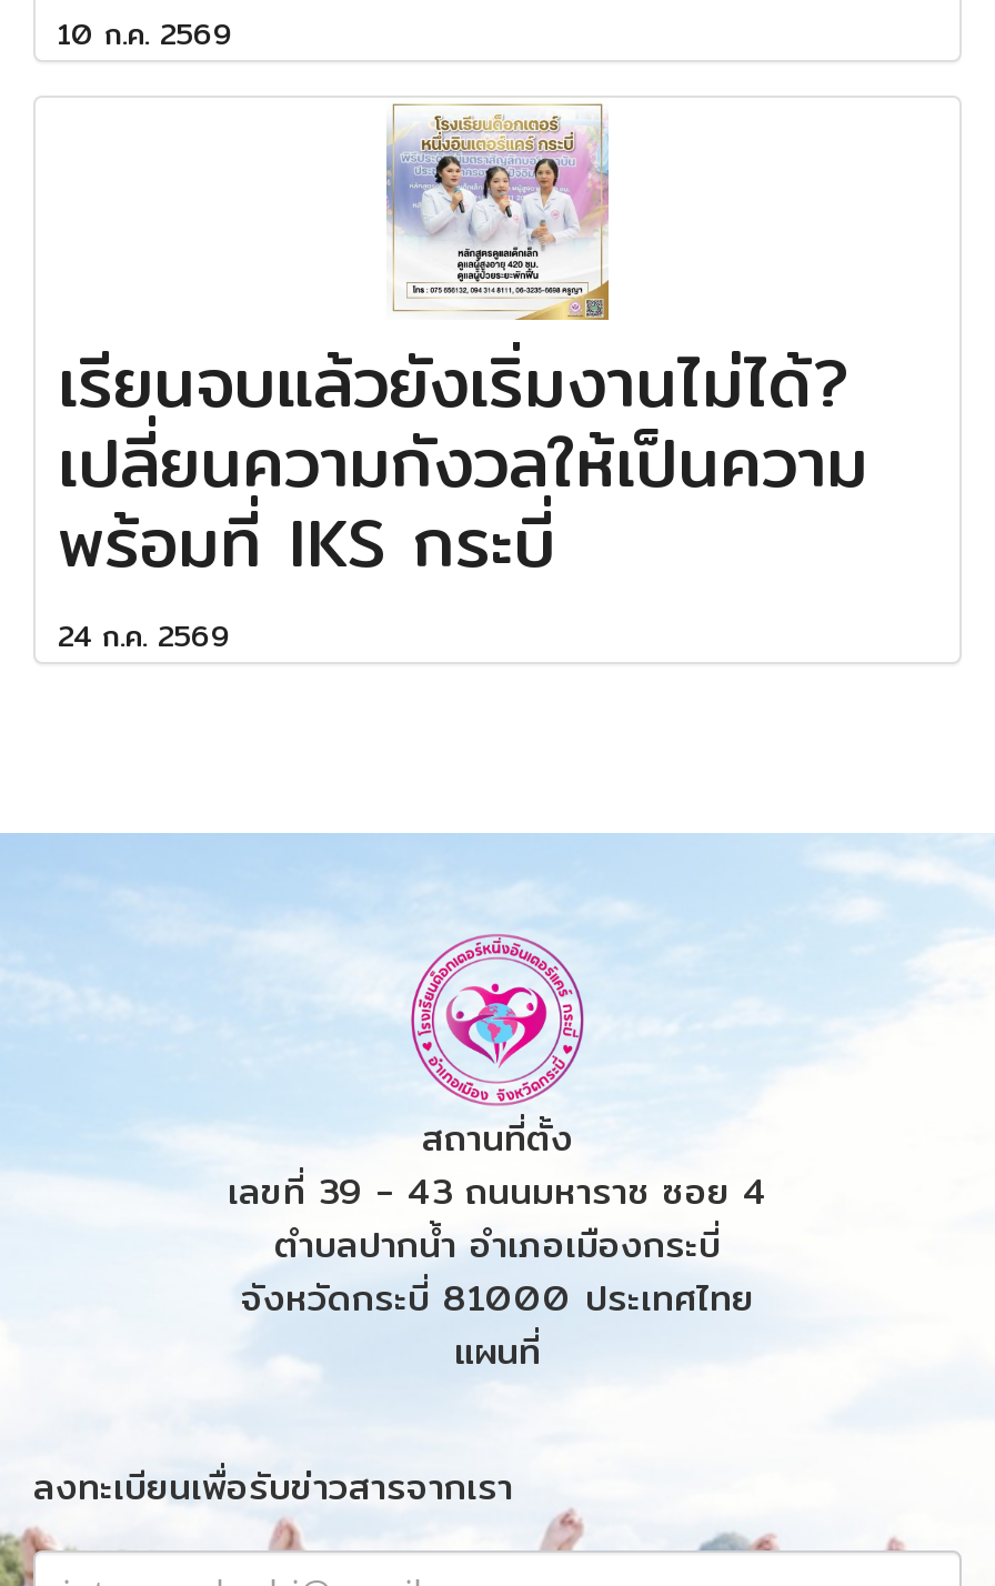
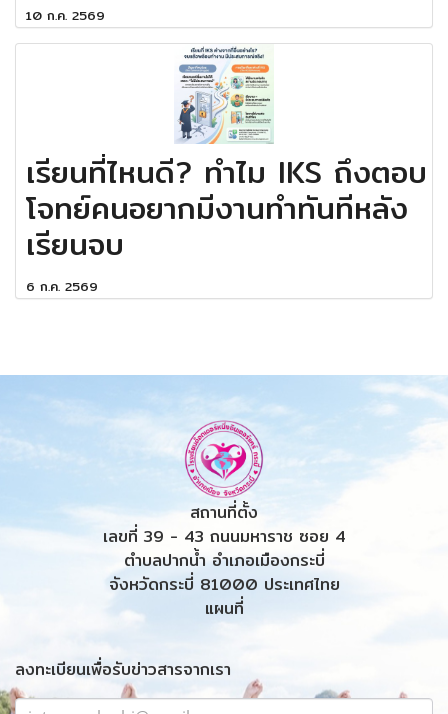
[58,102,868,656] [image] | เรียนจบแล้วยังเริ่มงานไม่ได้? | เปลี่ยนความกังวลให้เป็นความ | พร้อมที่ IKS กระบี่ | 24 ก.ค. 2569 -> [26,47,427,295] [image] | เรียนที่ไหนดี? ทำไม IKS ถึงตอบ | โจทย์คนอยากมีงานทำทันทีหลัง | เรียนจบ | 6 ก.ค. 2569

